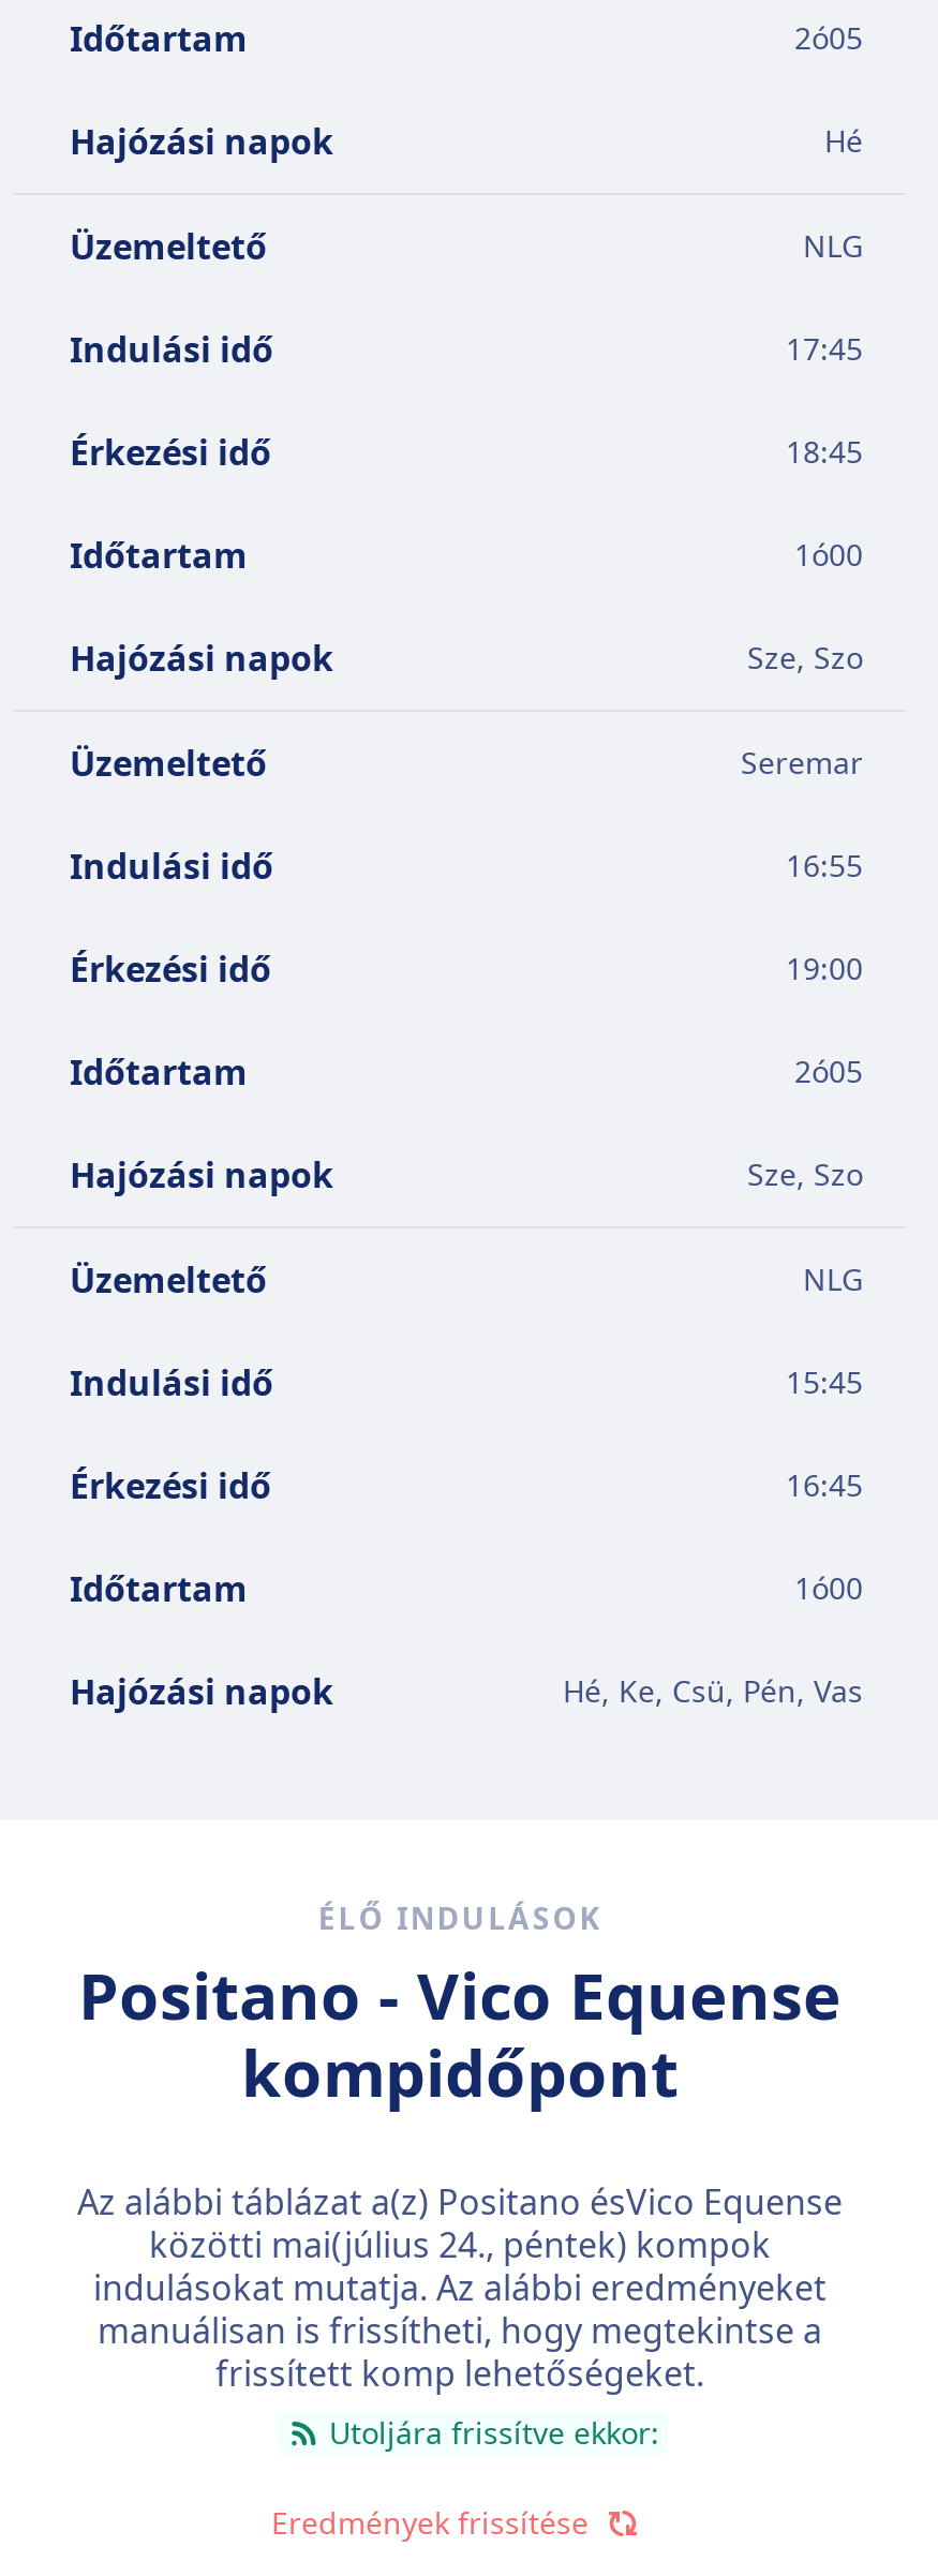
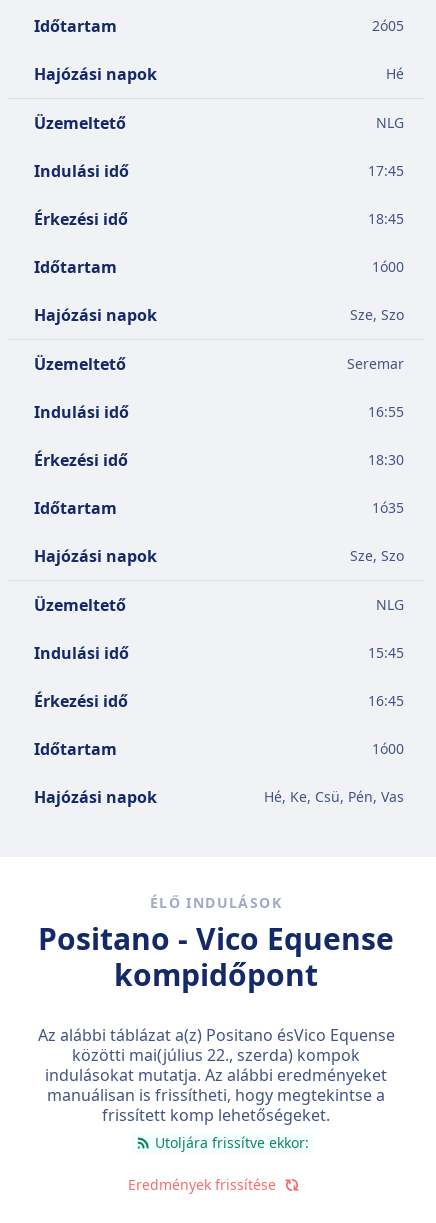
[786,948,863,988] 19:00 -> [368,450,404,469] 18:30
[794,1051,863,1091] 2ó05 -> [372,498,404,517] 1ó35
[149,2221,771,2268] közötti mai(július 24., péntek) kompok -> [72,1044,360,1066] közötti mai(július 22., szerda) kompok

